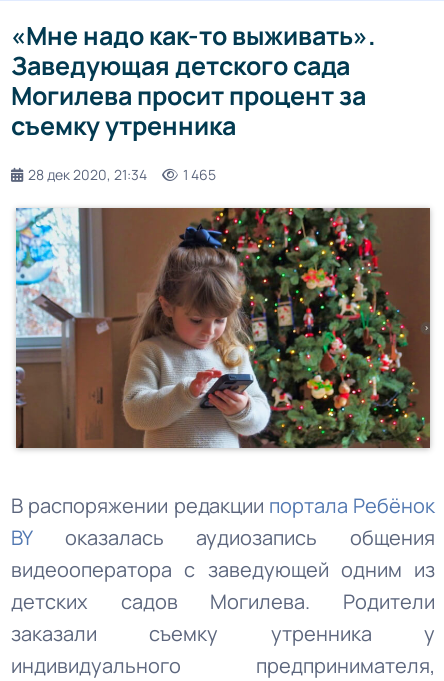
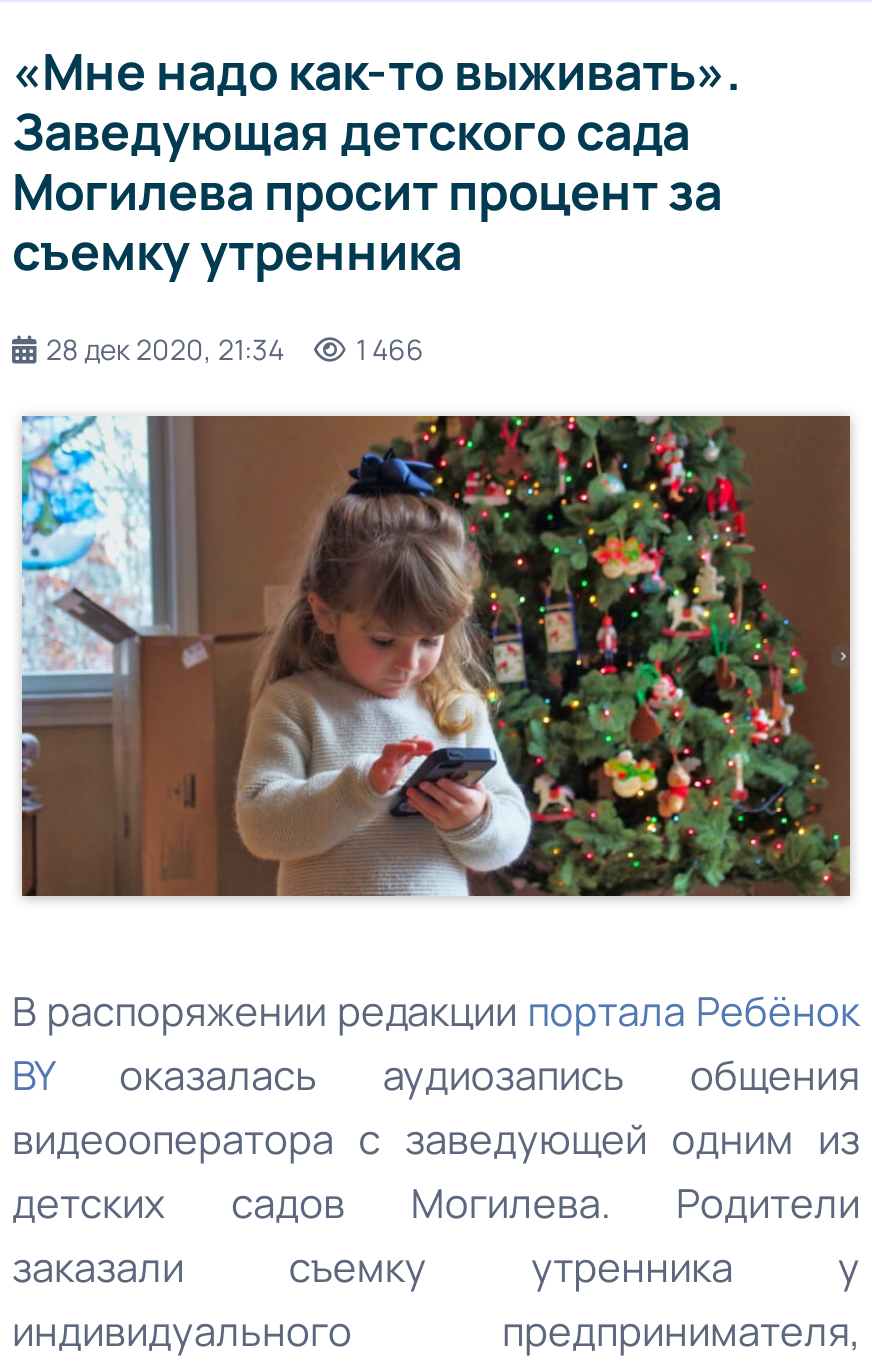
[28,165,216,184] 28 дек 2020, 21:34 1 465 -> [46,330,424,368] 28 дек 2020, 21:34 1 466

